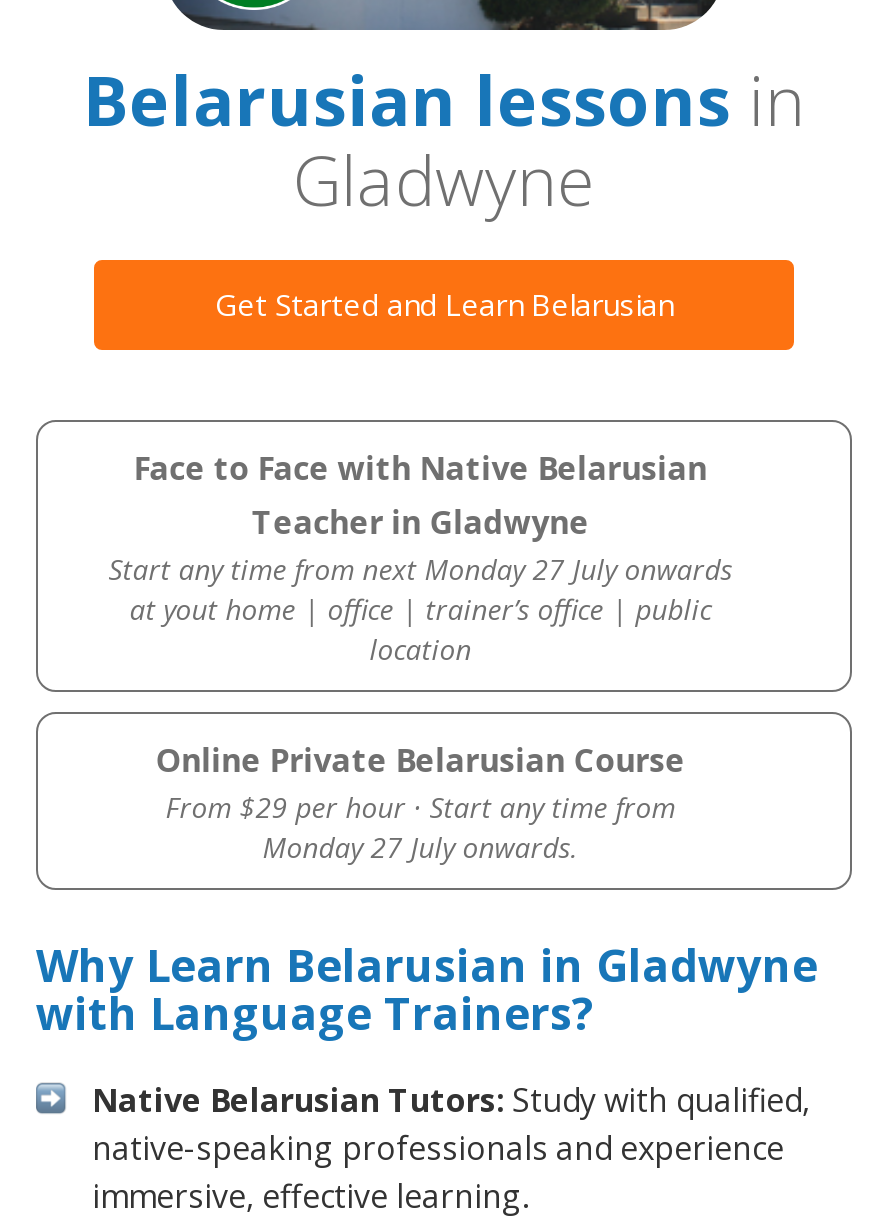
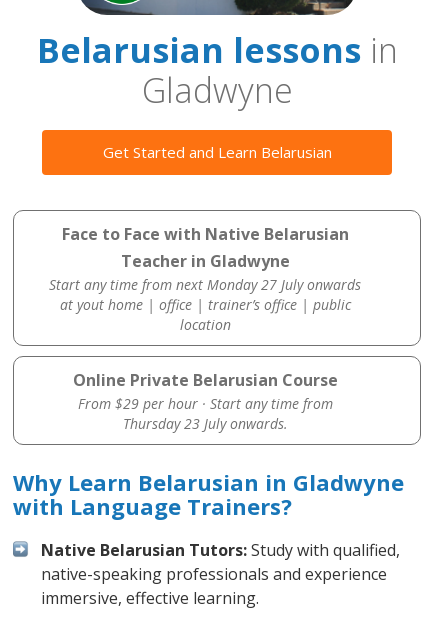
[262,828,578,866] Monday 27 July onwards. -> [123,414,288,433] Thursday 23 July onwards.

